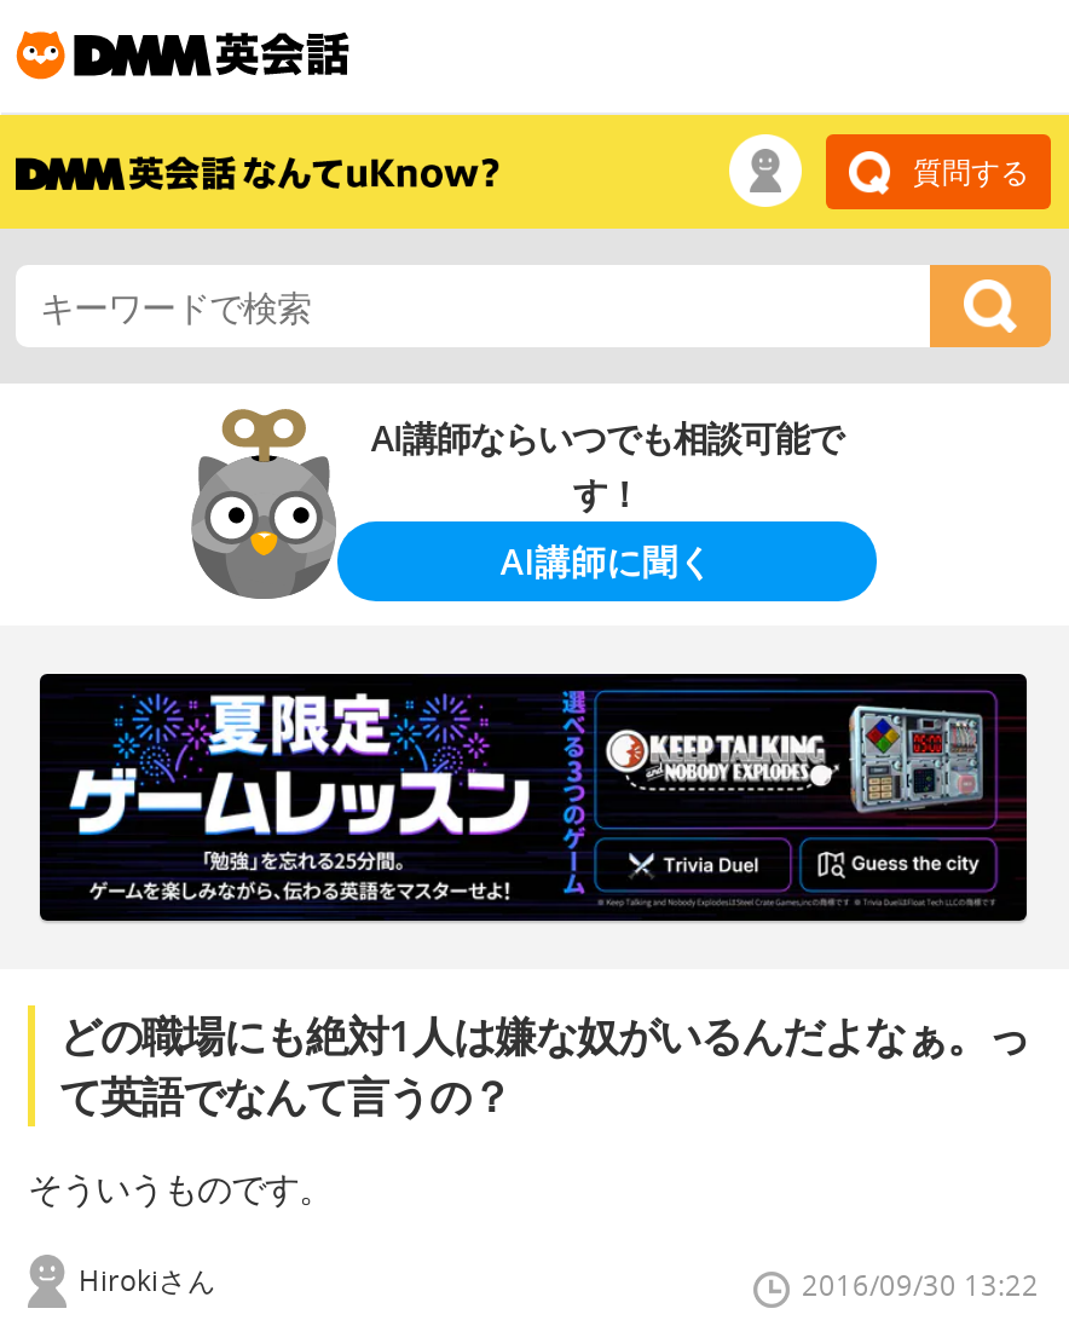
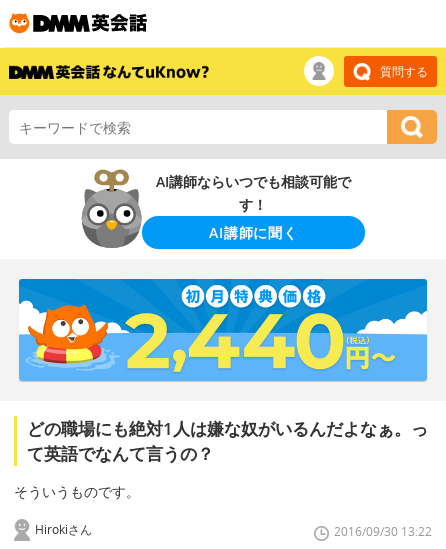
[37,671,1029,923] [image] -> [18,278,428,382] [image]

